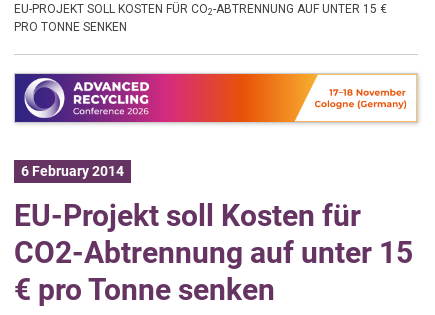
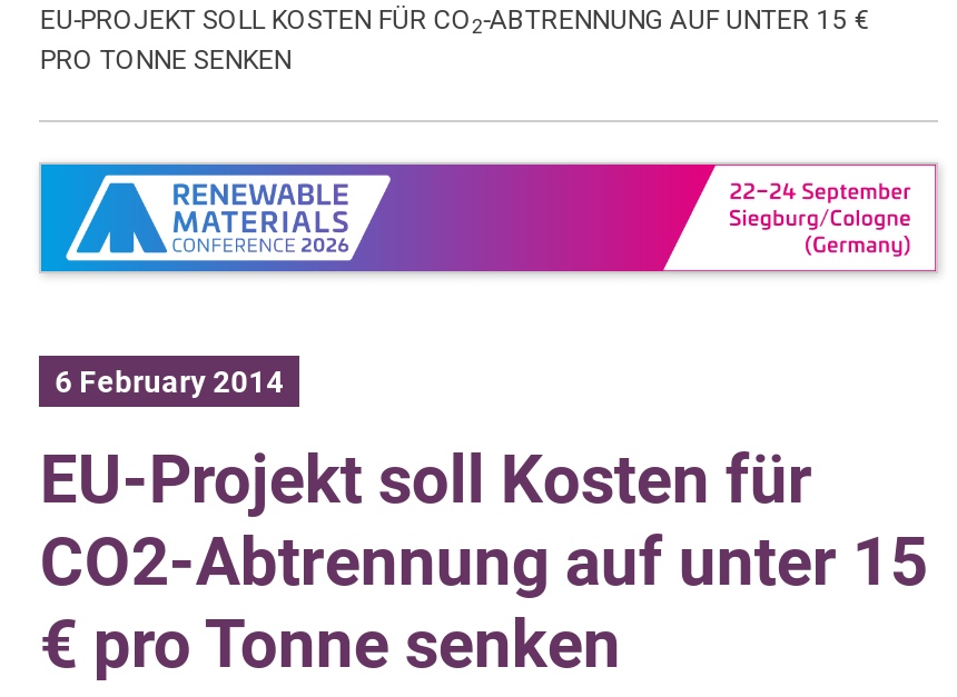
[14,73,417,123] [image] -> [39,162,936,273] [image]

